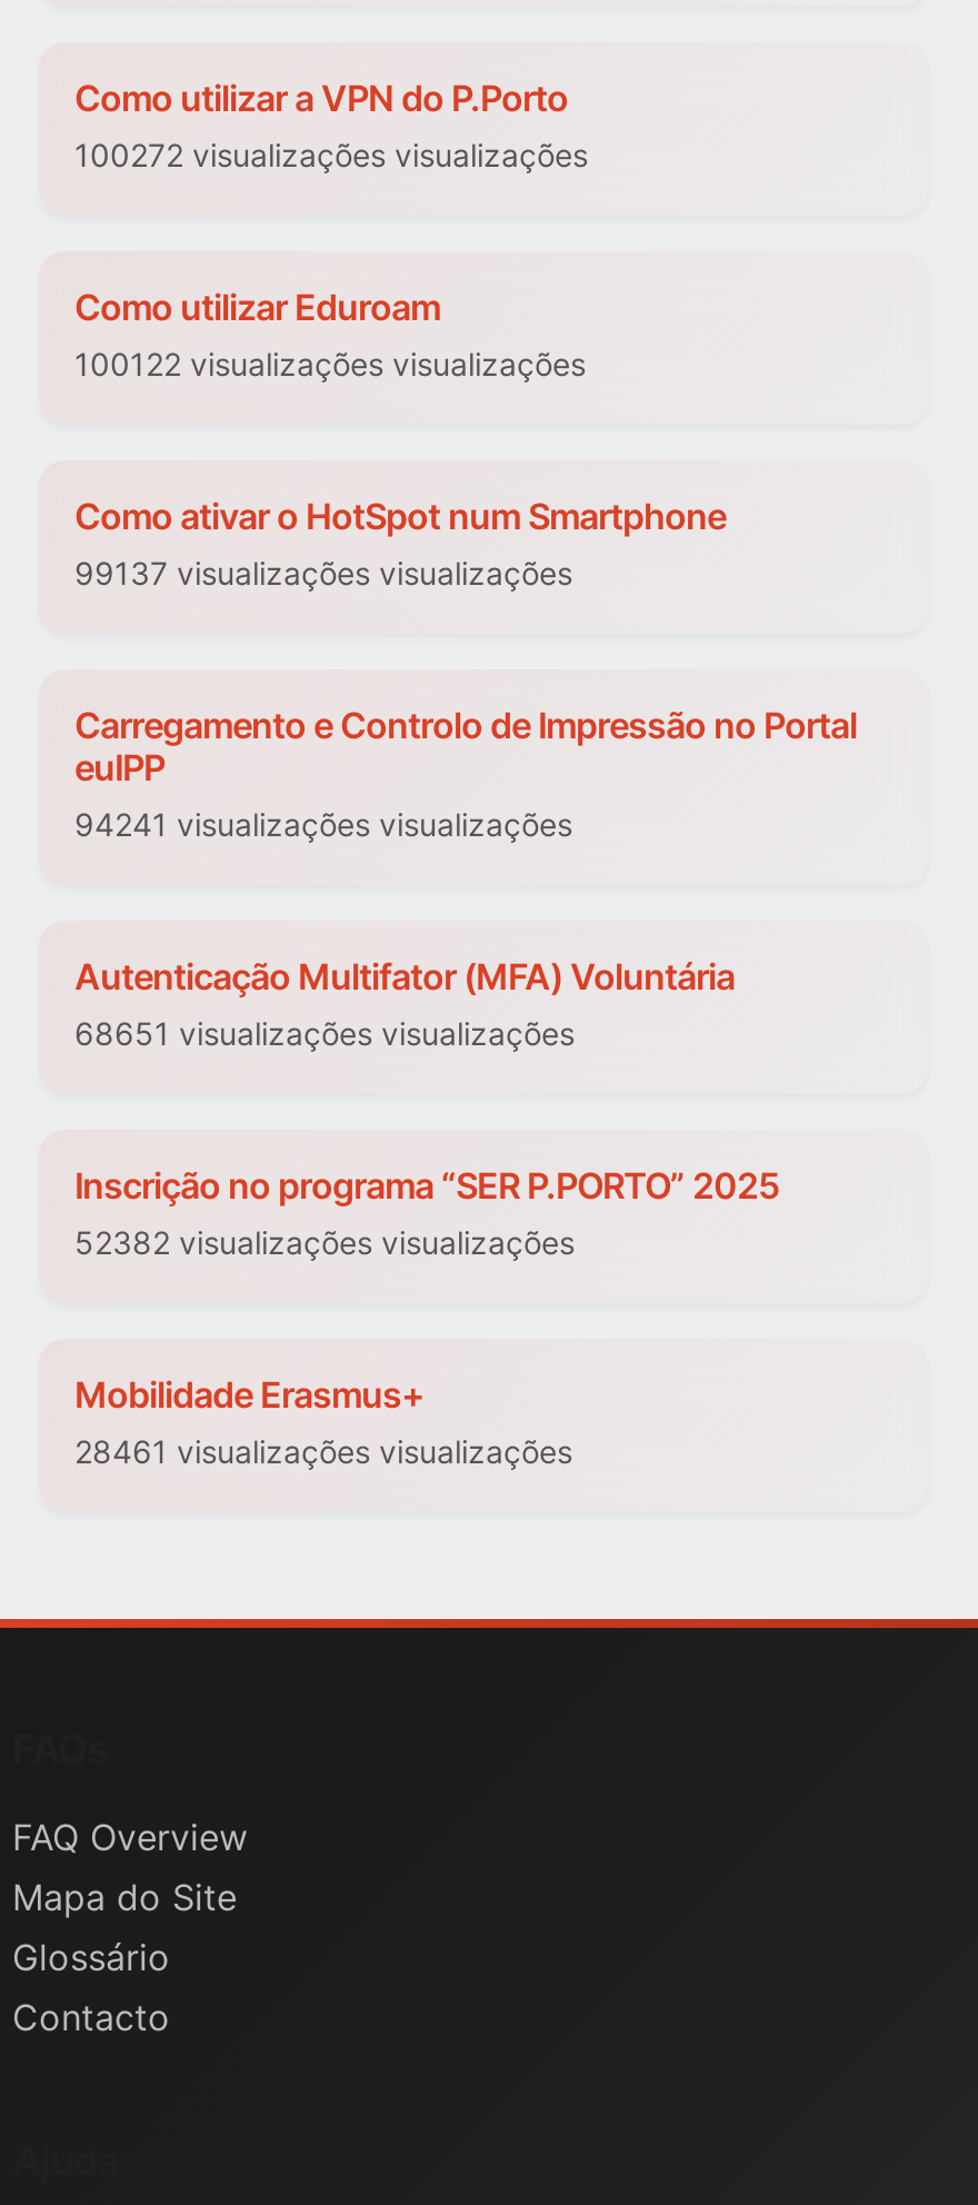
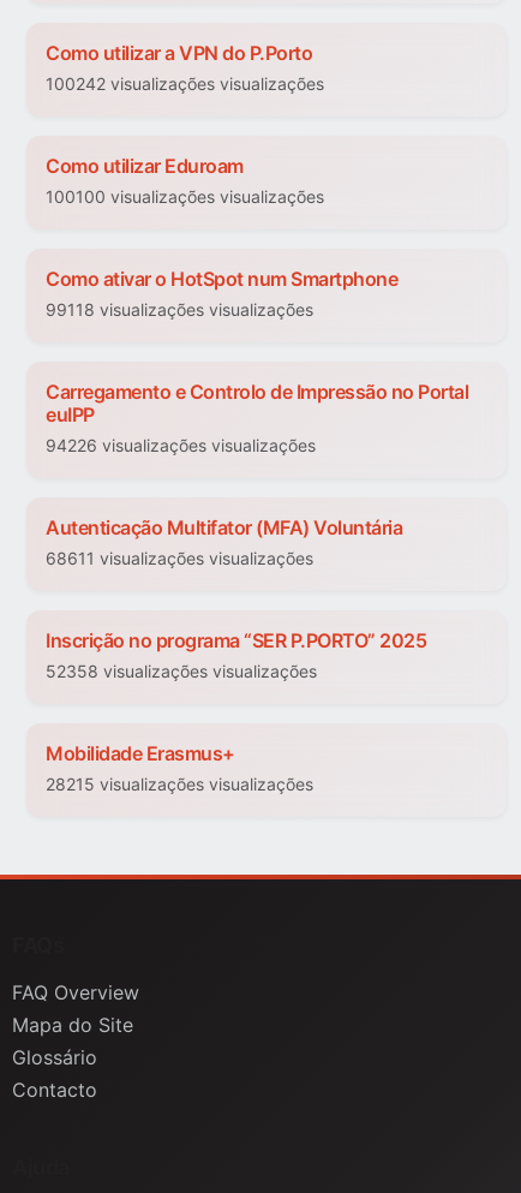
[74,137,588,175] 100272 visualizações visualizações -> [46,74,324,94] 100242 visualizações visualizações
[74,346,586,384] 100122 visualizações visualizações -> [46,187,324,207] 100100 visualizações visualizações
[74,555,572,593] 99137 visualizações visualizações -> [46,300,313,320] 99118 visualizações visualizações
[74,806,572,844] 94241 visualizações visualizações -> [46,436,316,456] 94226 visualizações visualizações
[74,1015,575,1053] 68651 visualizações visualizações -> [46,548,313,569] 68611 visualizações visualizações
[74,1224,575,1262] 52382 visualizações visualizações -> [46,661,317,682] 52358 visualizações visualizações
[74,1433,572,1471] 28461 visualizações visualizações -> [46,774,313,795] 28215 visualizações visualizações

